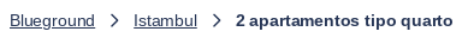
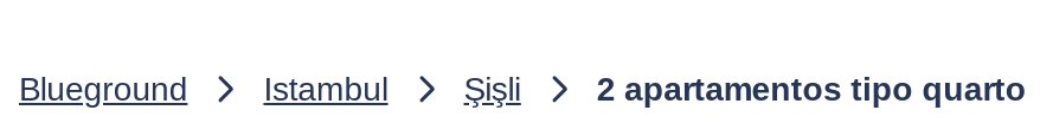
none -> [464,70,521,108] Şişli

